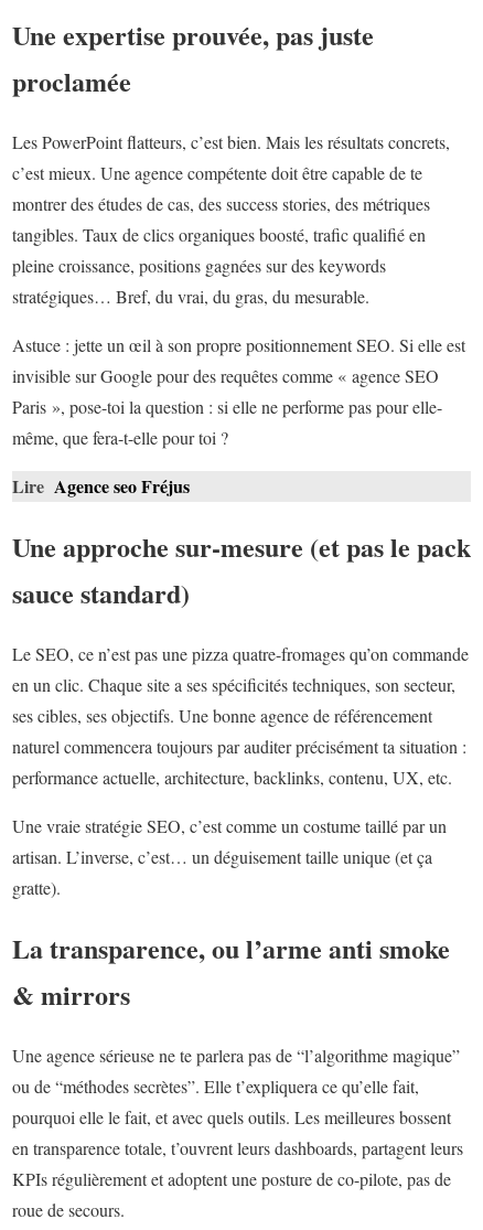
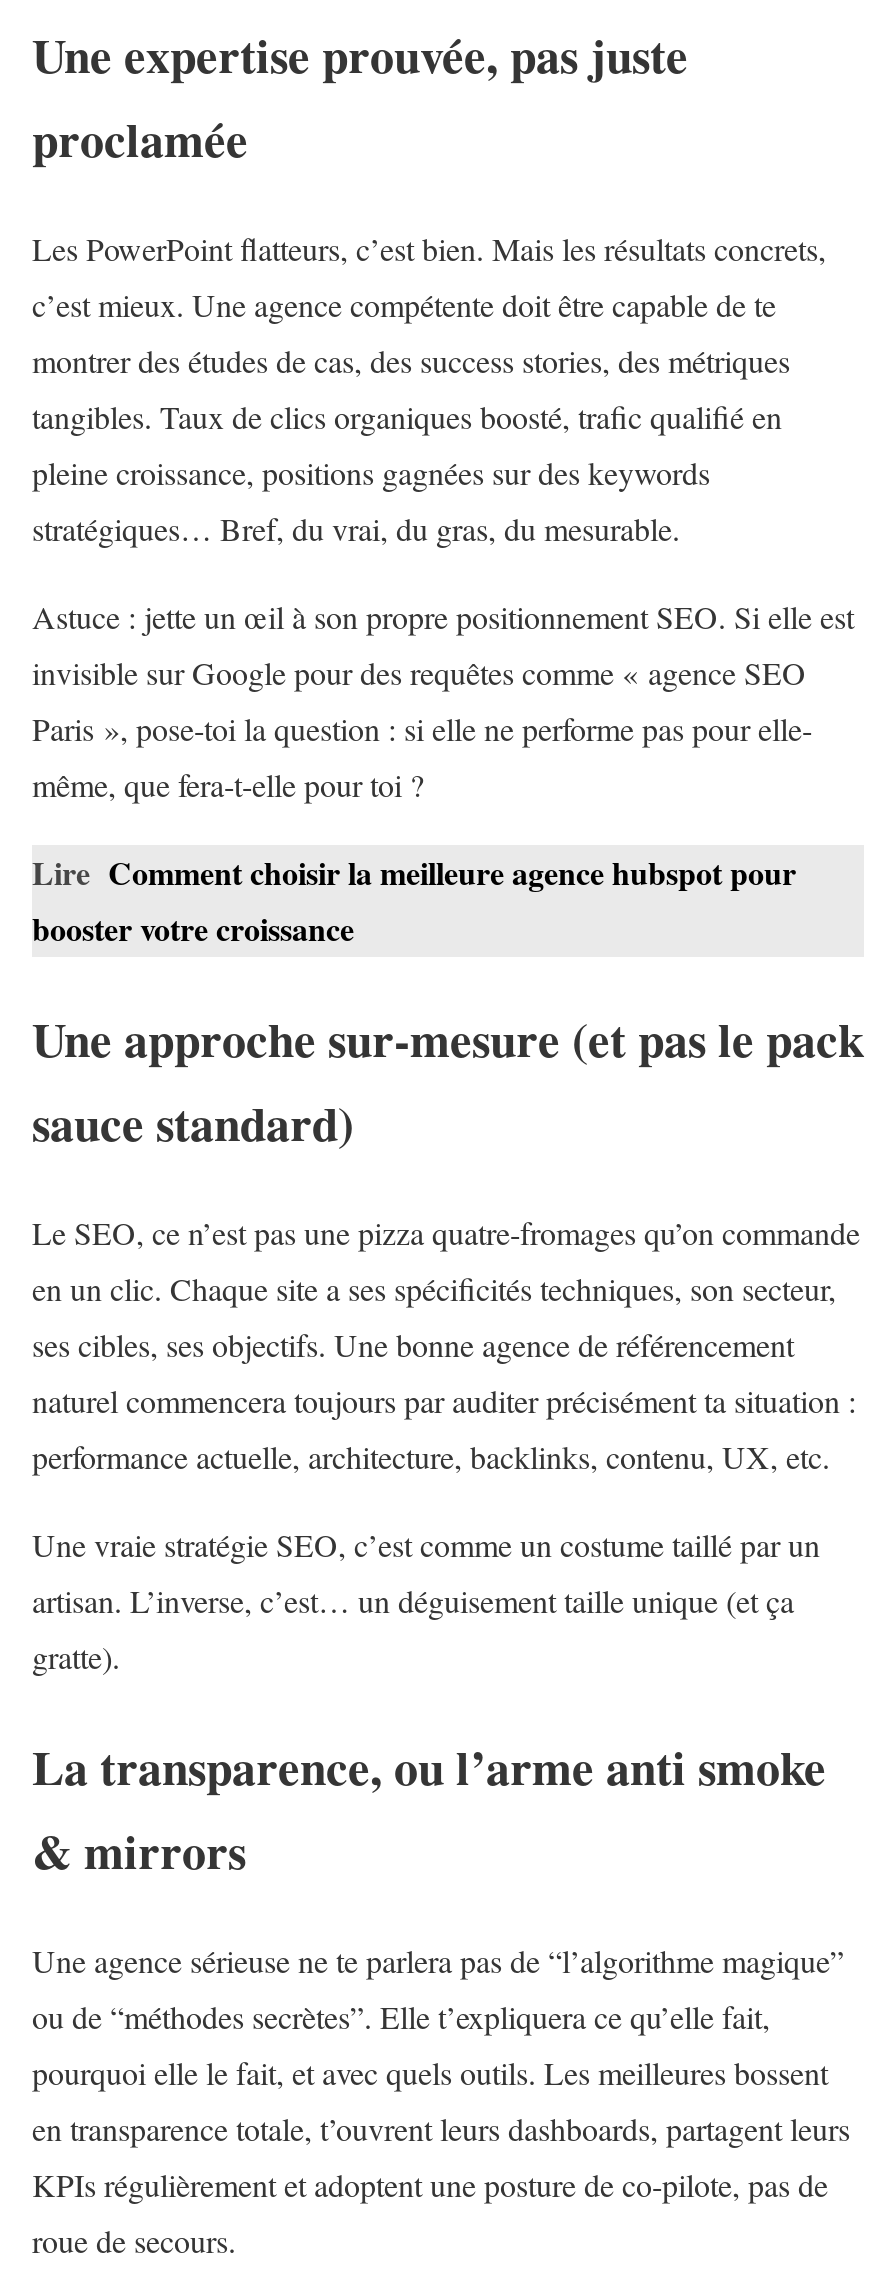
[12,473,190,499] Lire Agence seo Fréjus -> [32,849,796,951] Lire Comment choisir la meilleure agence hubspot pour | booster votre croissance

